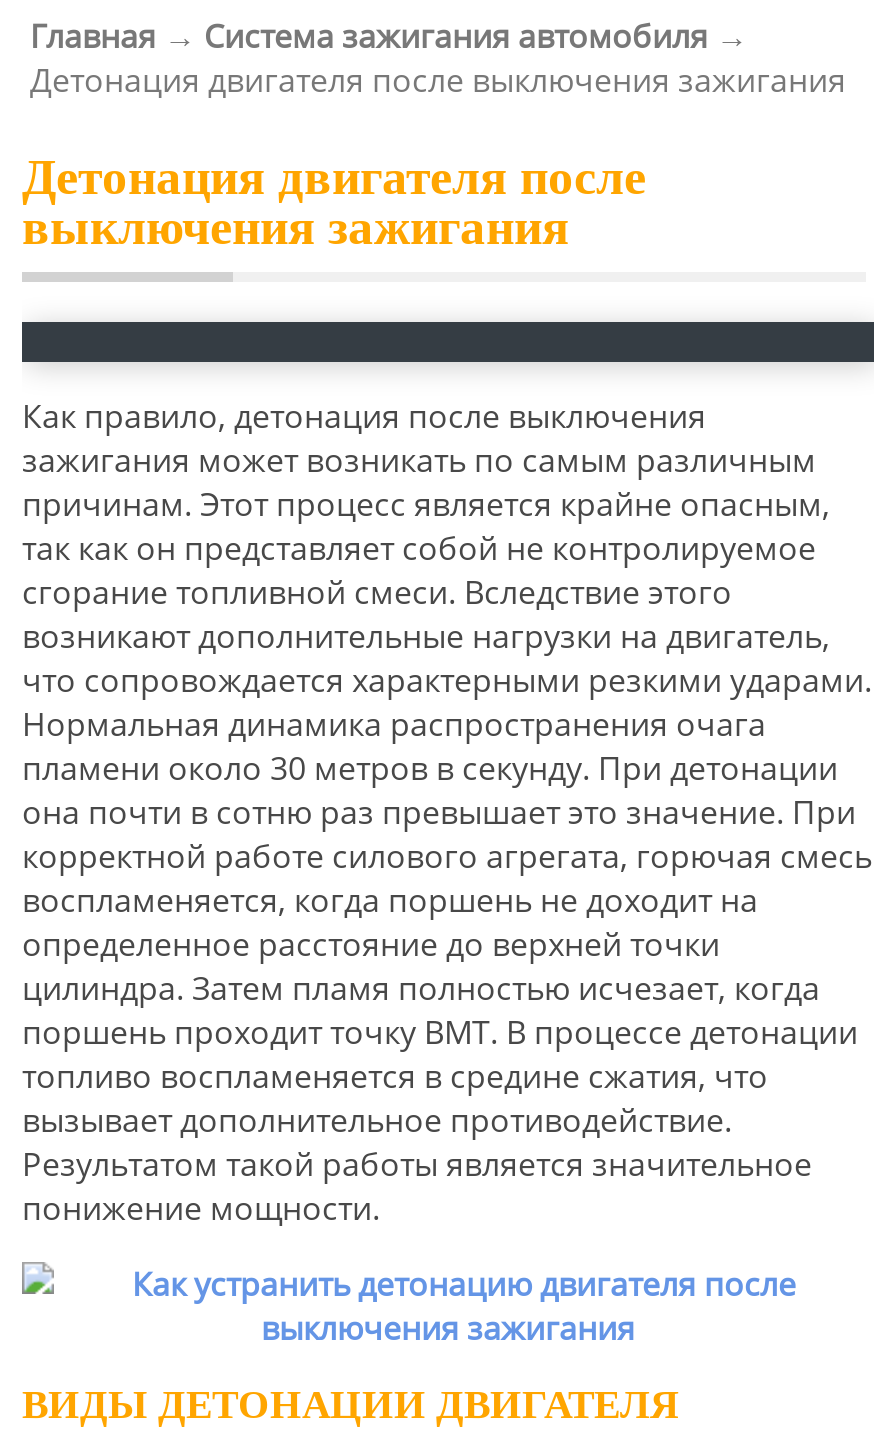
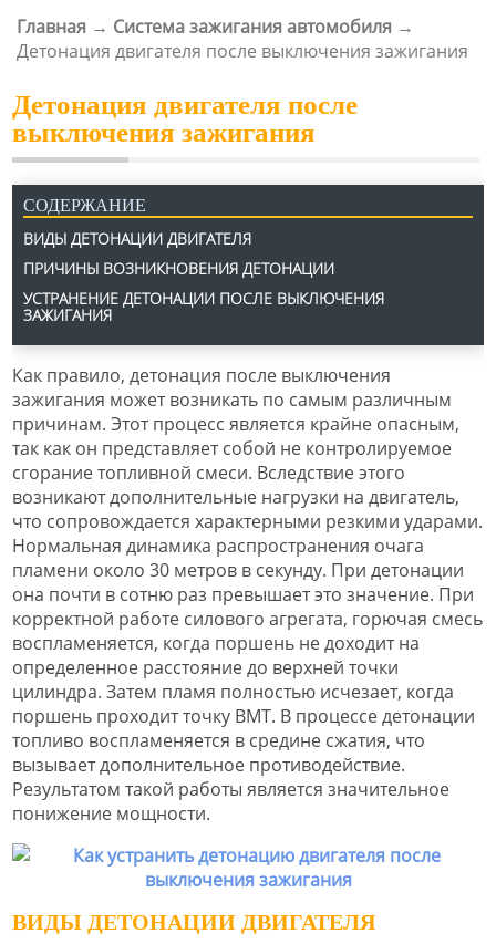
none -> [23,196,485,325] [image] | СОДЕРЖАНИЕ | ВИДЫ ДЕТОНАЦИИ ДВИГАТЕЛЯ | ПРИЧИНЫ ВОЗНИКНОВЕНИЯ ДЕТОНАЦИИ | УСТРАНЕНИЕ ДЕТОНАЦИИ ПОСЛЕ ВЫКЛЮЧЕНИЯ | ЗАЖИГАНИЯ

